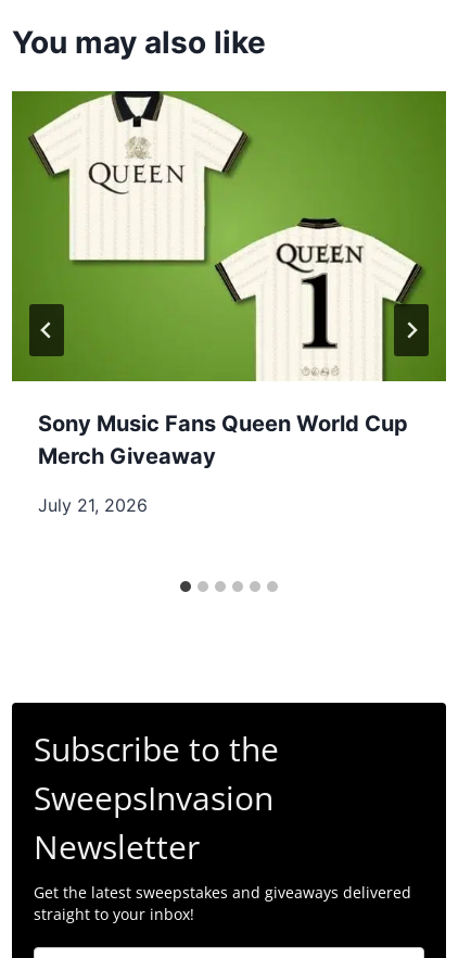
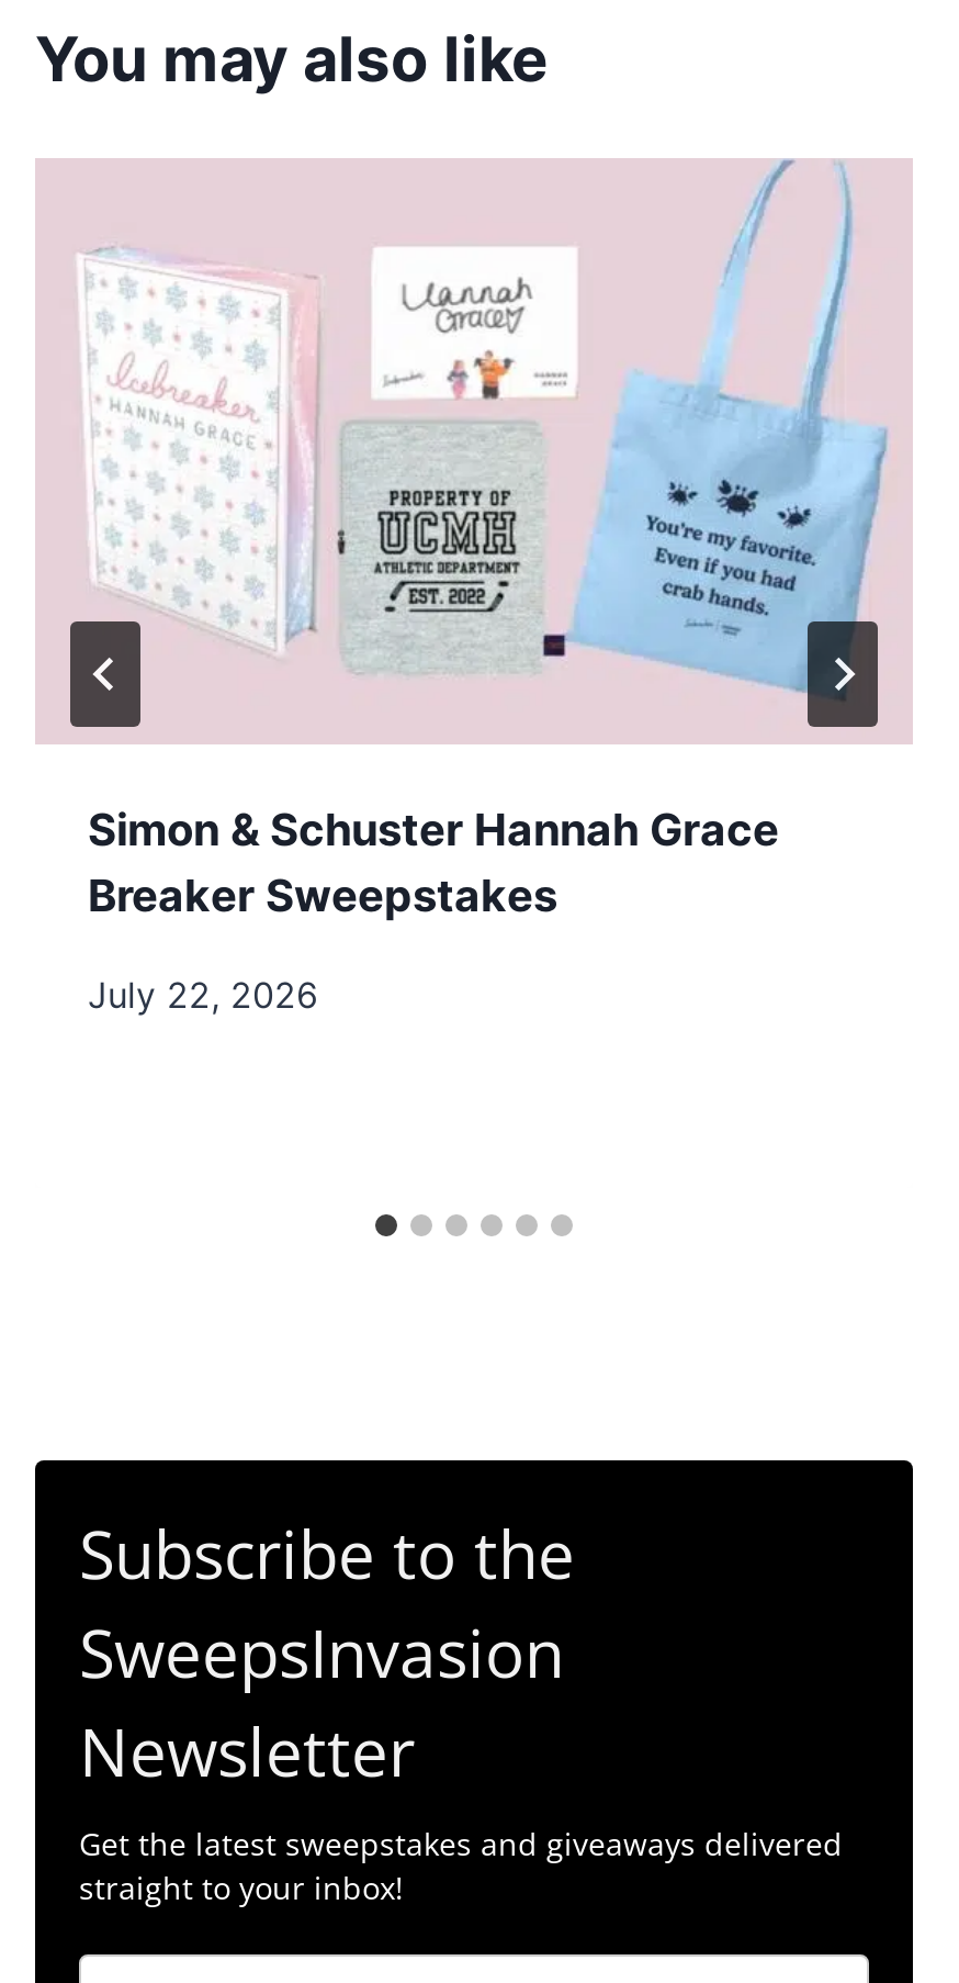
[11,90,447,469] [image] | Sony Music Fans Queen World Cup | Merch Giveaway -> [35,158,913,922] [image] | Simon & Schuster Hannah Grace | Breaker Sweepstakes
[38,494,148,516] July 21, 2026 -> [88,973,318,1017] July 22, 2026

